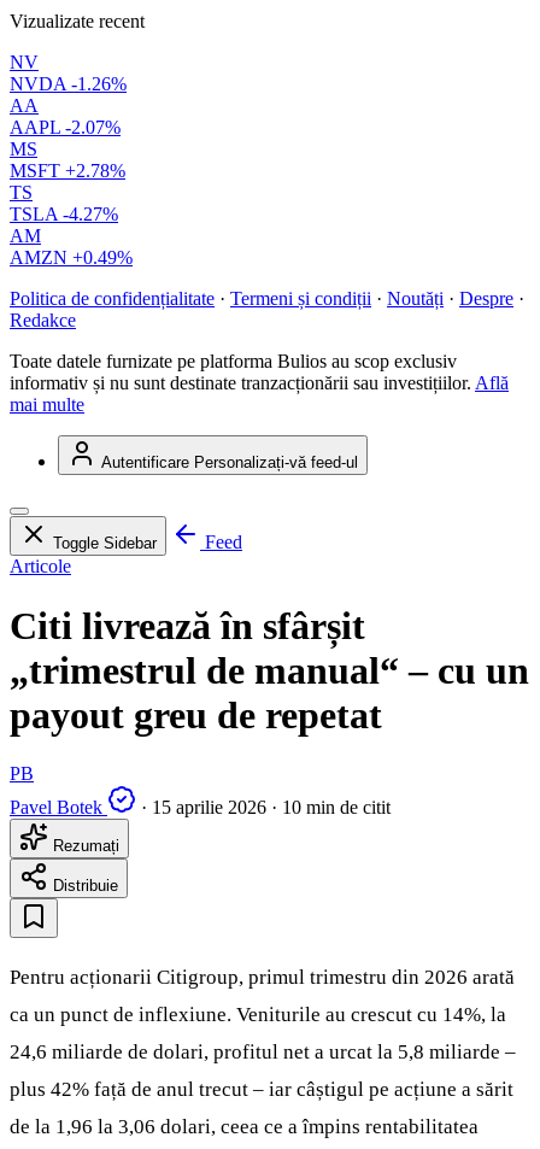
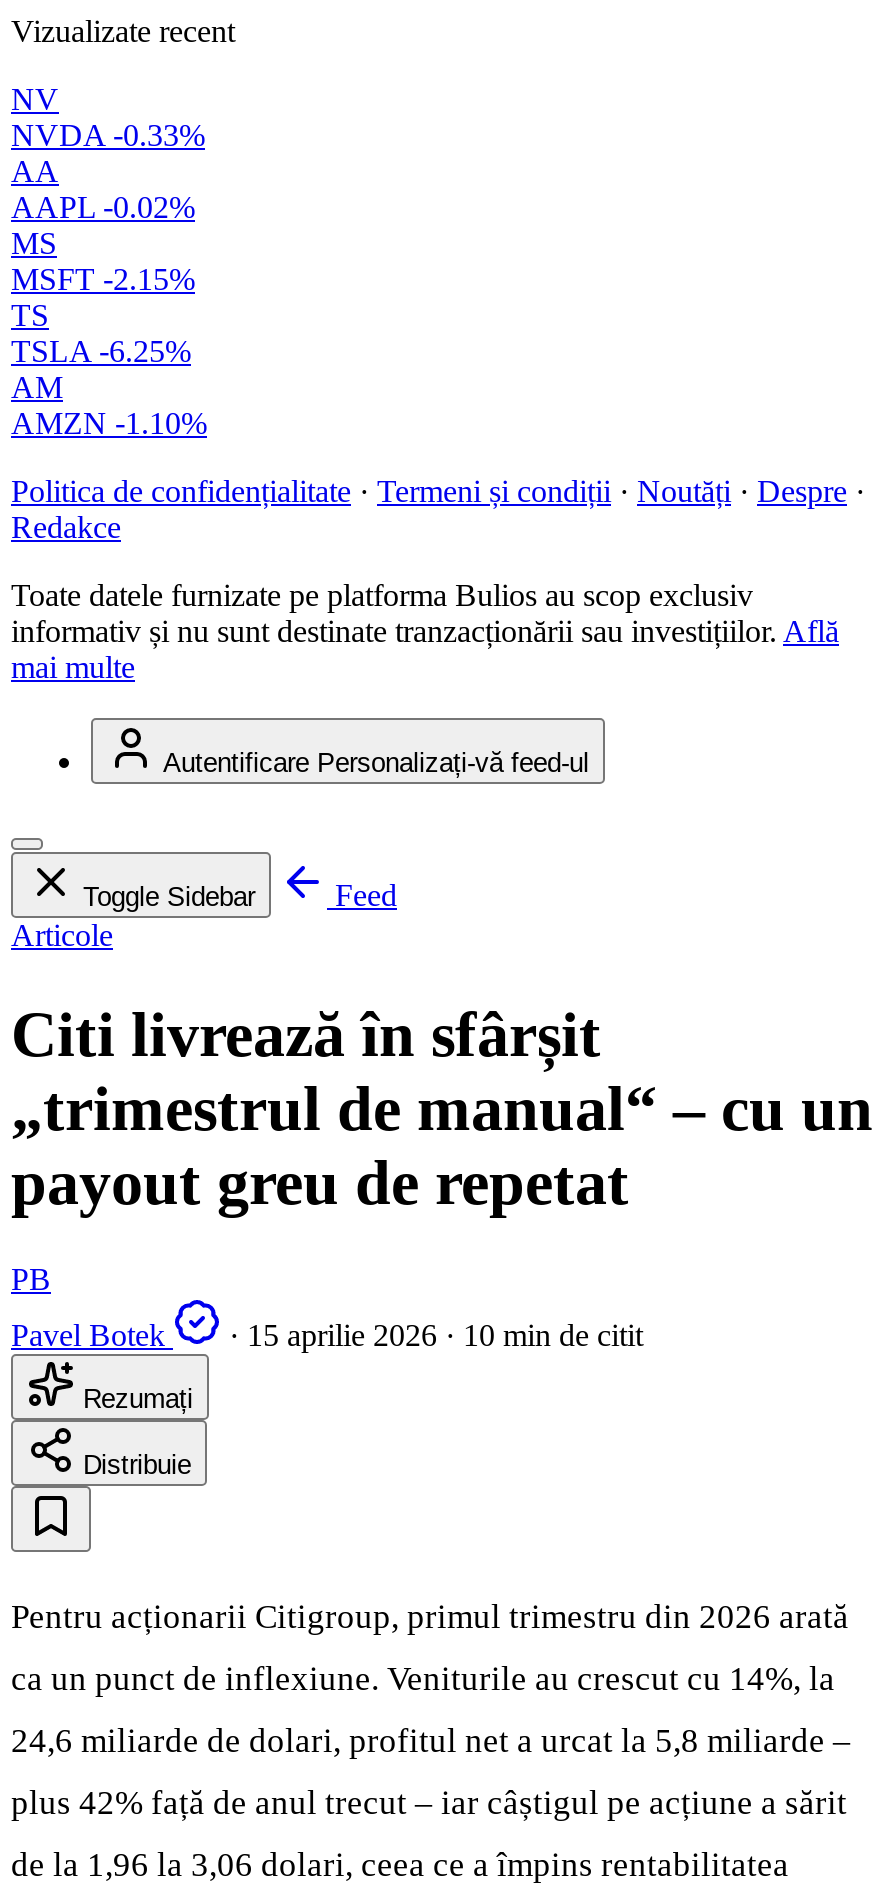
[10,74,127,94] NVDA -1.26% -> [11,118,205,152] NVDA -0.33%
[10,117,121,138] AAPL -2.07% -> [11,190,195,224] AAPL -0.02%
[10,160,125,181] MSFT +2.78% -> [11,262,195,296] MSFT -2.15%
[10,204,118,224] TSLA -4.27% -> [11,334,191,368] TSLA -6.25%
[10,247,133,268] AMZN +0.49% -> [11,406,207,440] AMZN -1.10%

